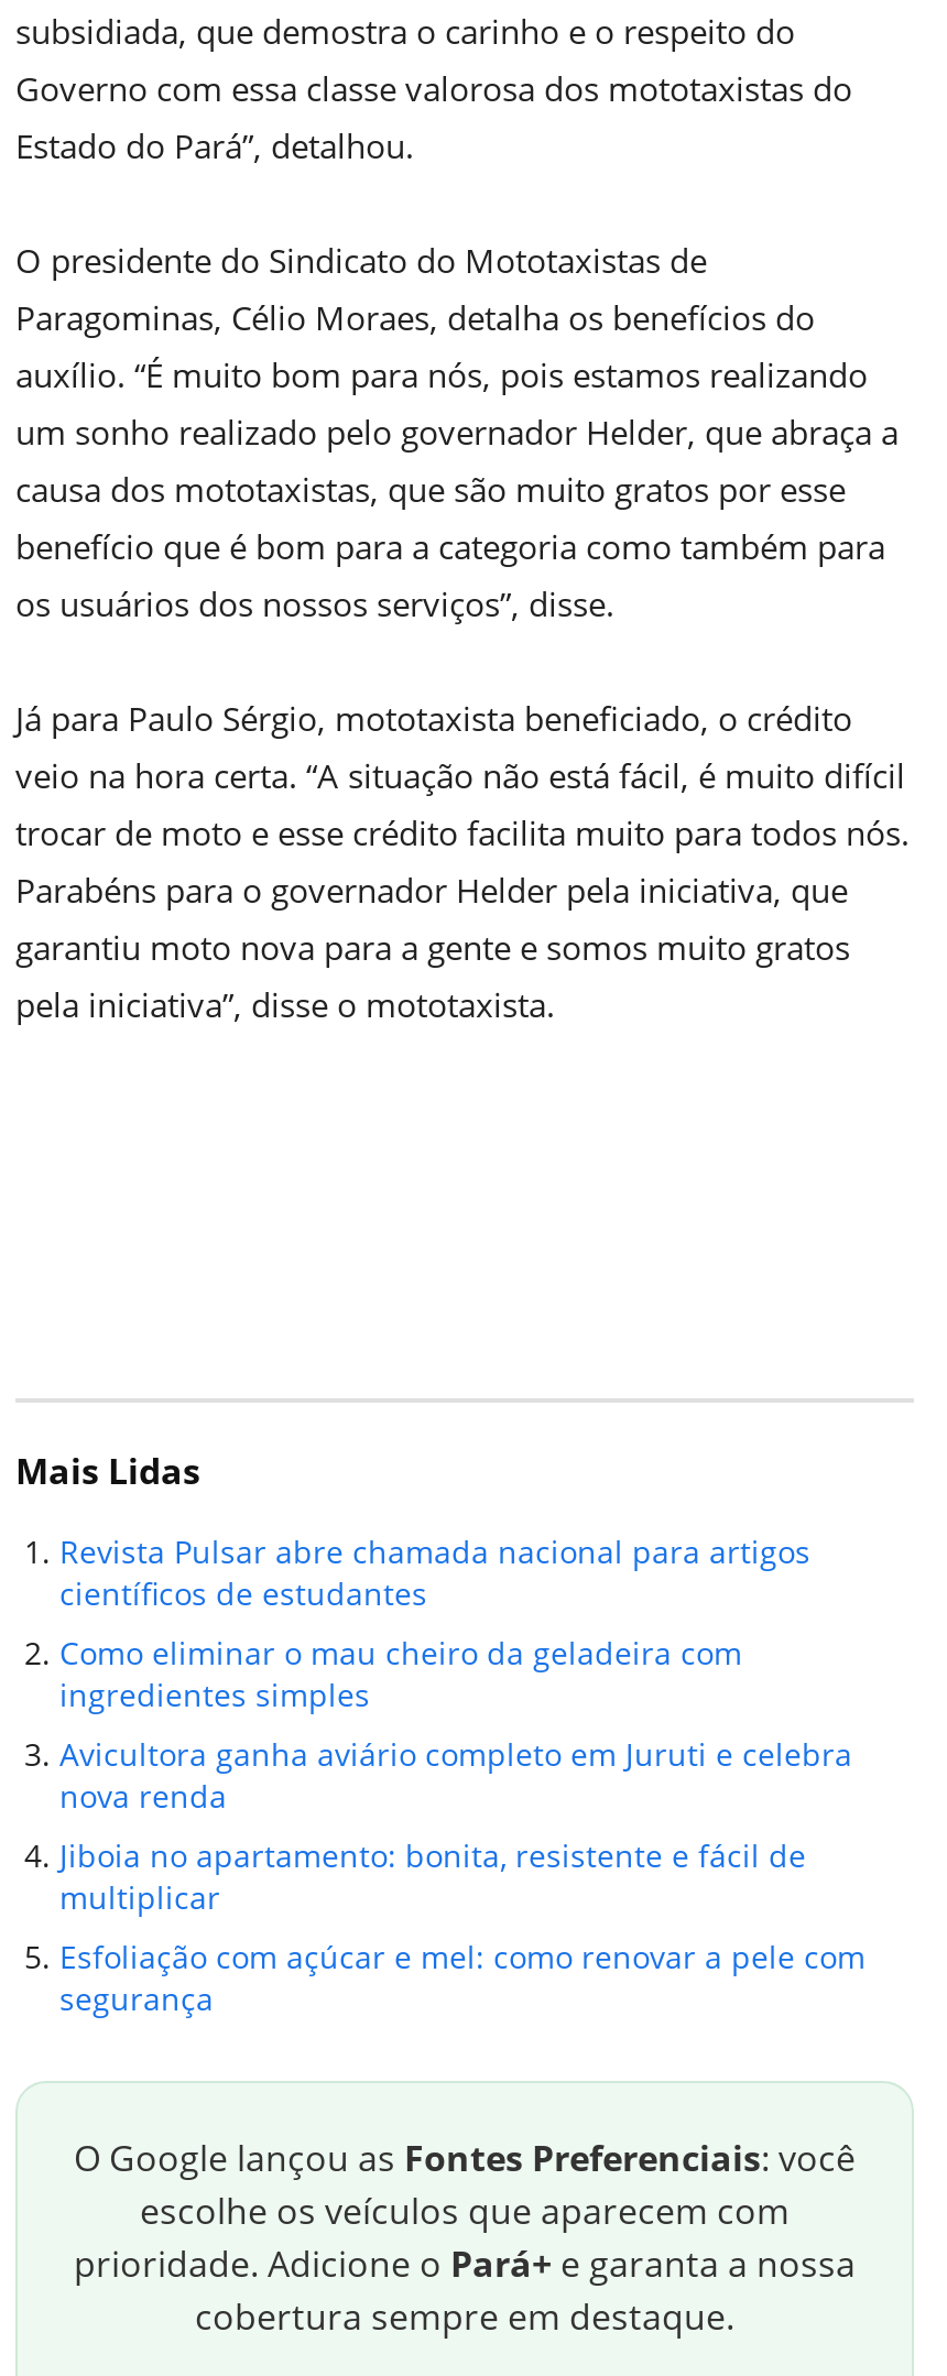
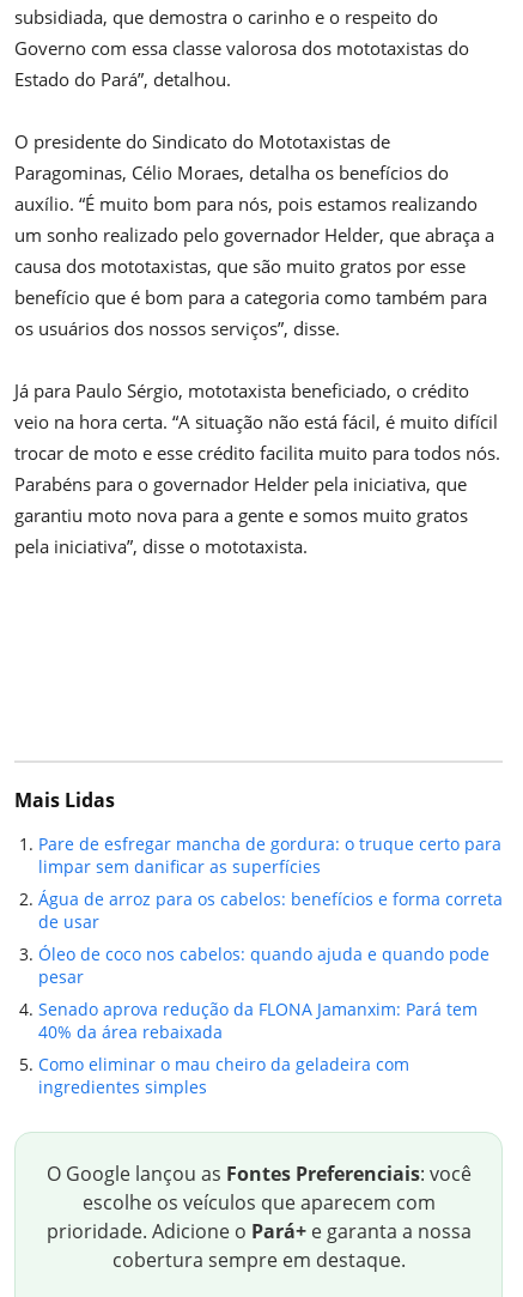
[59,1530,810,1614] Revista Pulsar abre chamada nacional para artigos | científicos de estudantes -> [38,832,503,1043] Pare de esfregar mancha de gordura: o truque certo para | limpar sem danificar as superfícies | Água de arroz para os cabelos: benefícios e forma correta | de usar | Óleo de coco nos cabelos: quando ajuda e quando pode | pesar | Senado aprova redução da FLONA Jamanxim: Pará tem | 40% da área rebaixada
moved [59,1632,742,1715] -> [38,1053,409,1098]: Como eliminar o mau cheiro da geladeira com | ingredientes simples
[59,1733,866,2019] Avicultora ganha aviário completo em Juruti e celebra | nova renda | Jiboia no apartamento: bonita, resistente e fácil de | multiplicar | Esfoliação com açúcar e mel: como renovar a pele com | segurança -> none

